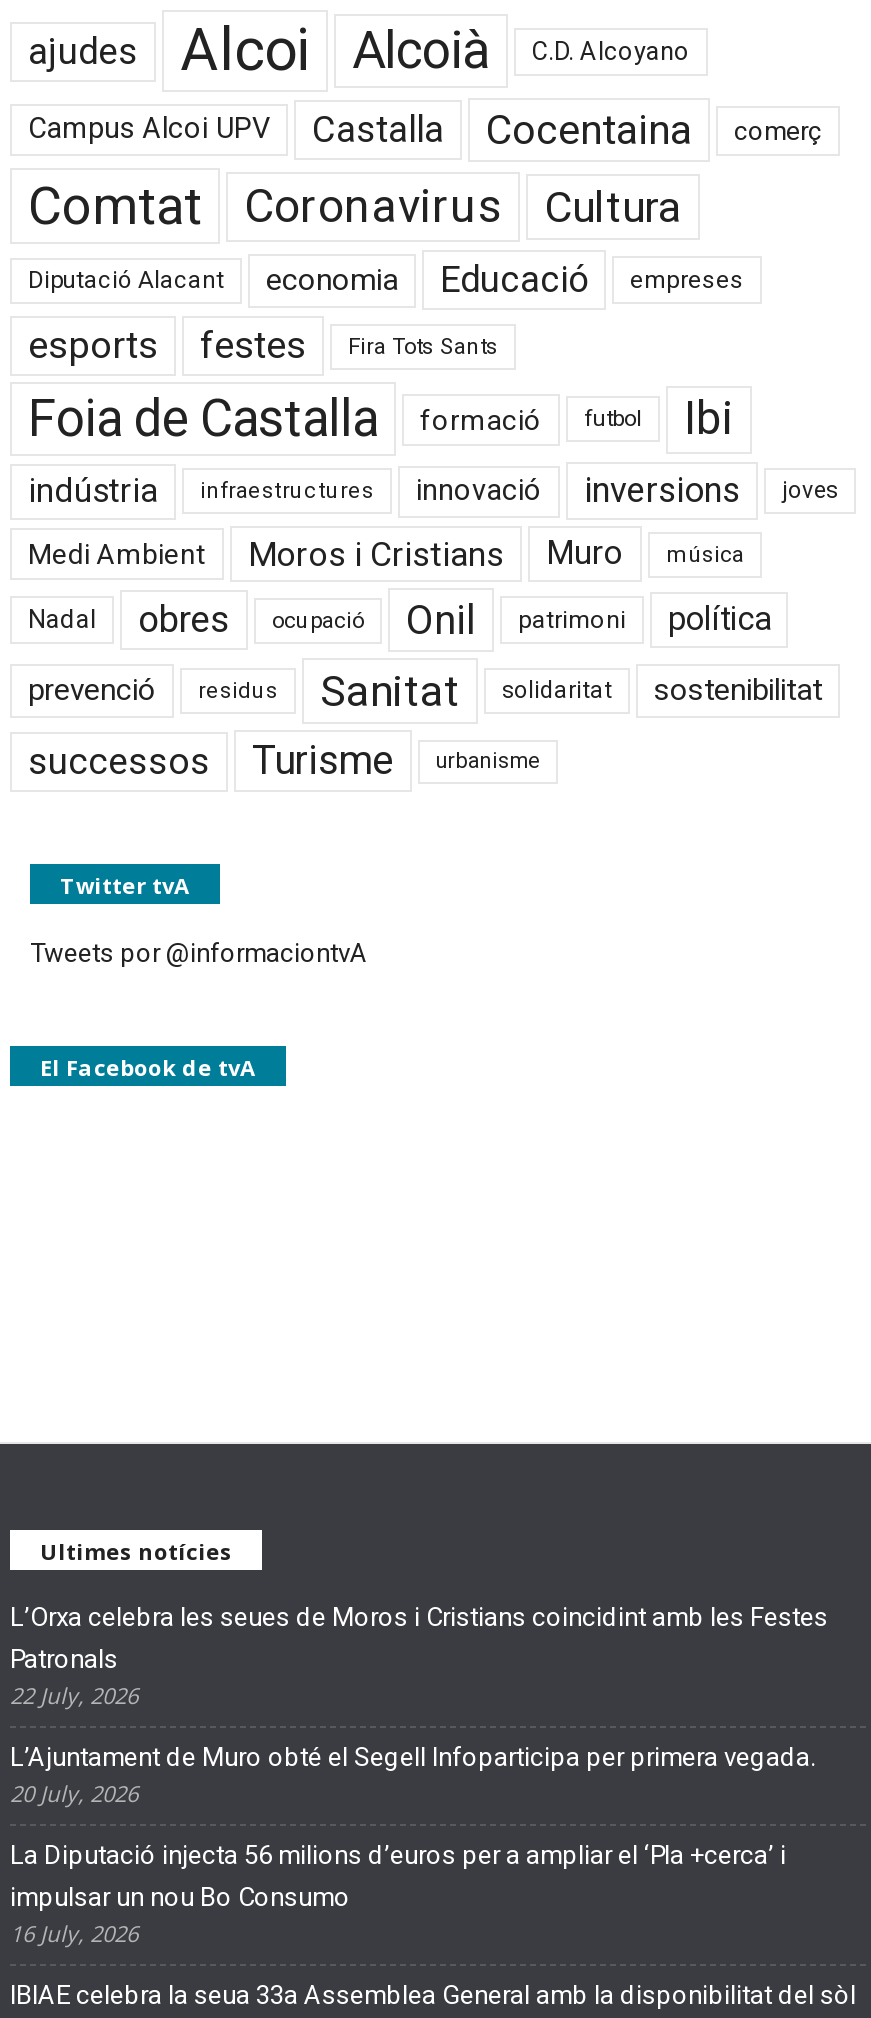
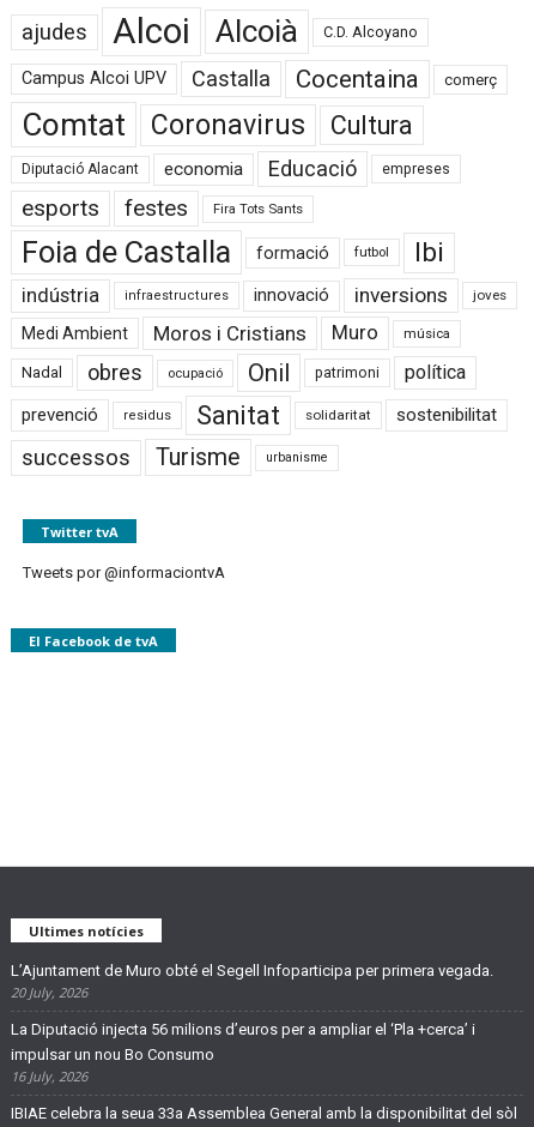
[10,1601,828,1709] L’Orxa celebra les seues de Moros i Cristians coincidint amb les Festes | Patronals | 22 July, 2026 -> none

